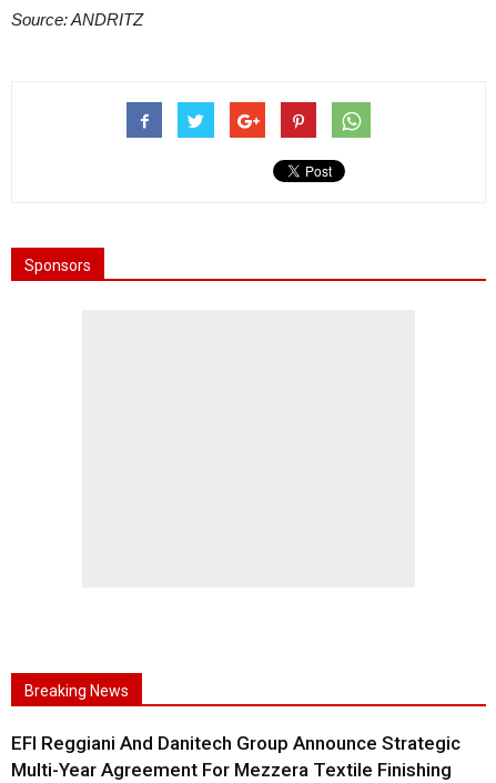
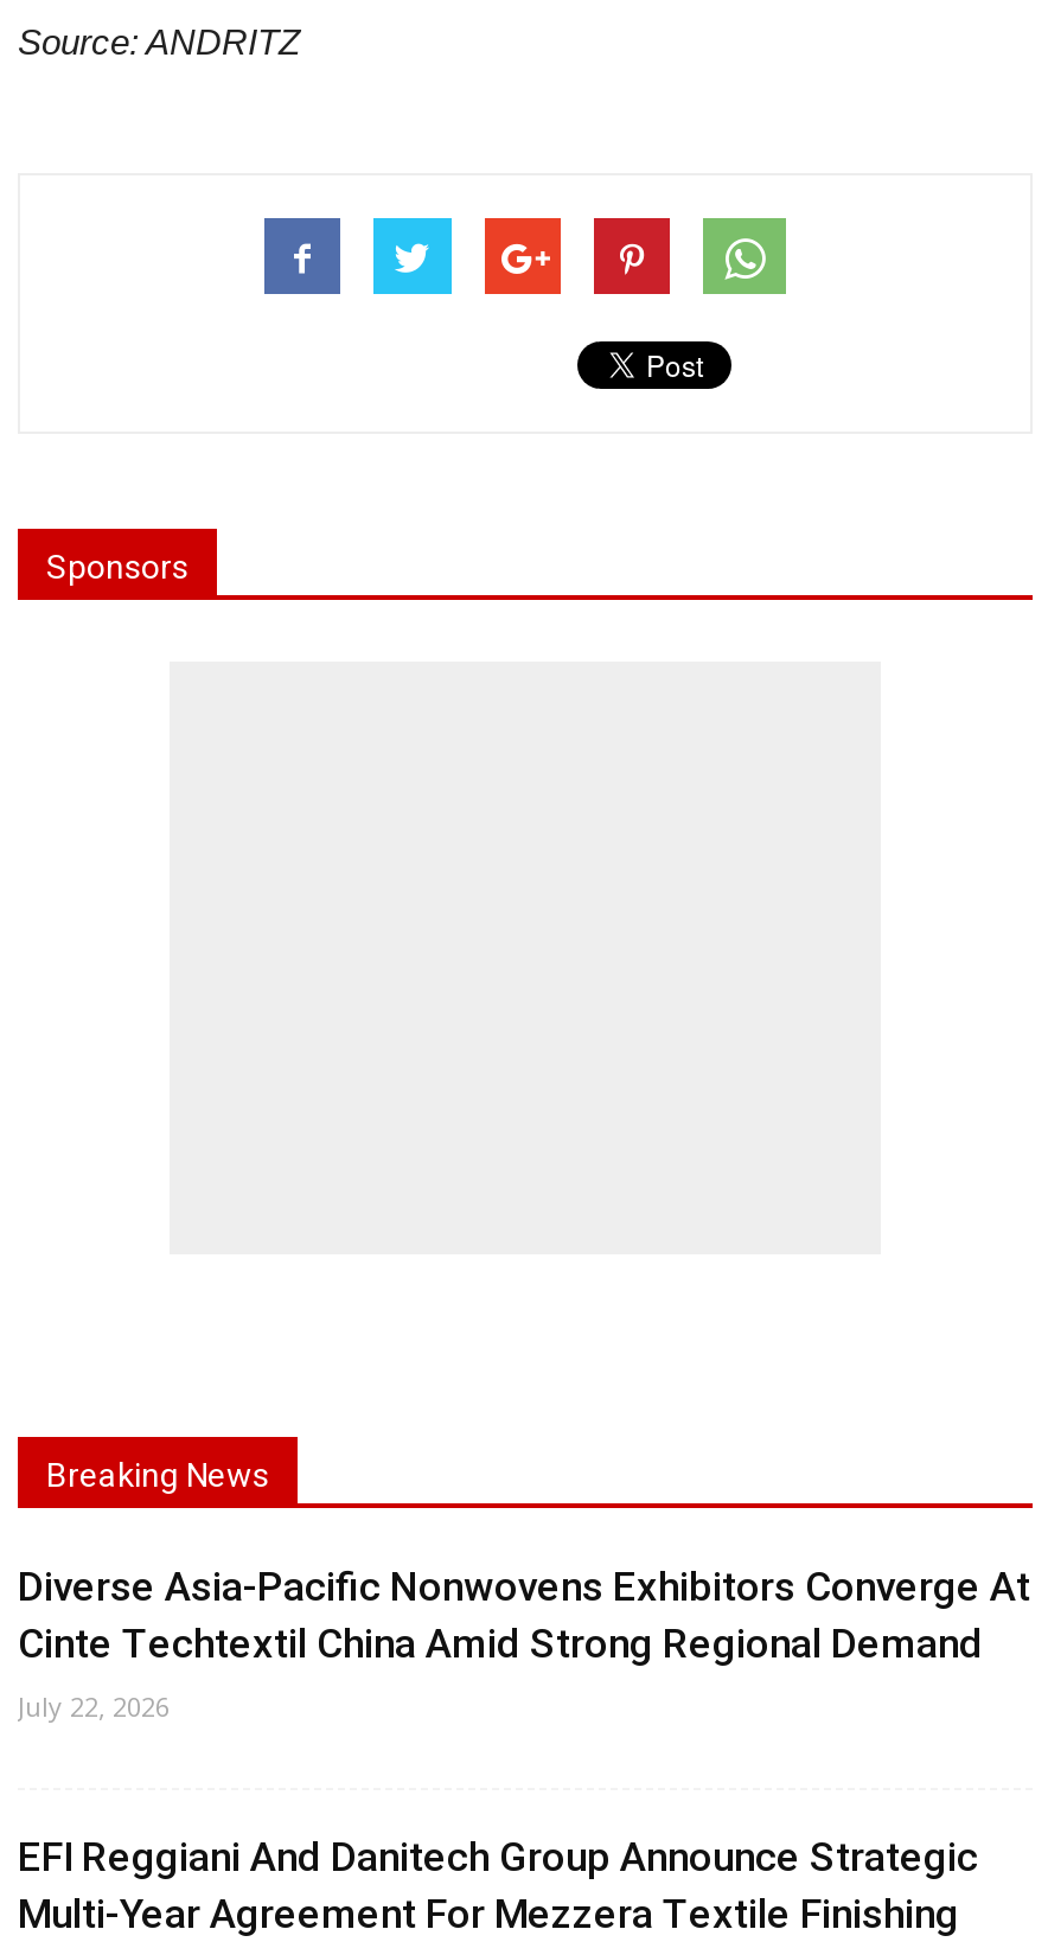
none -> [18,1563,1030,1724] Diverse Asia-Pacific Nonwovens Exhibitors Converge At | Cinte Techtextil China Amid Strong Regional Demand | July 22, 2026

